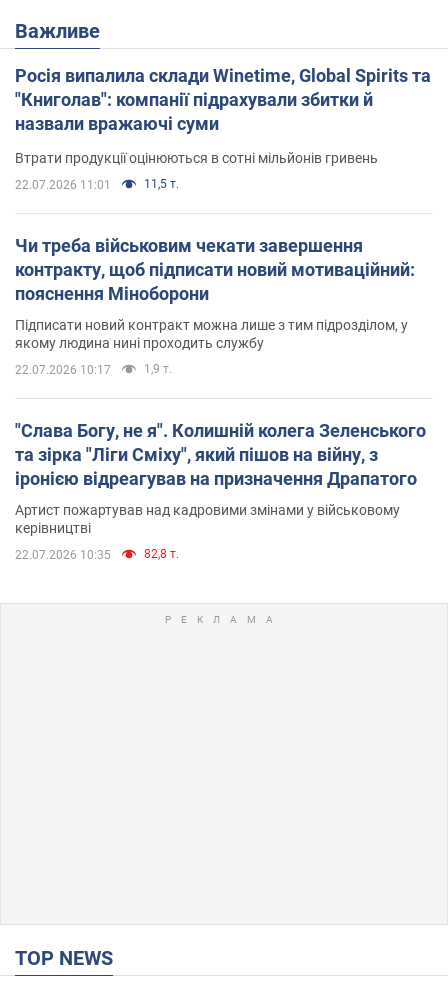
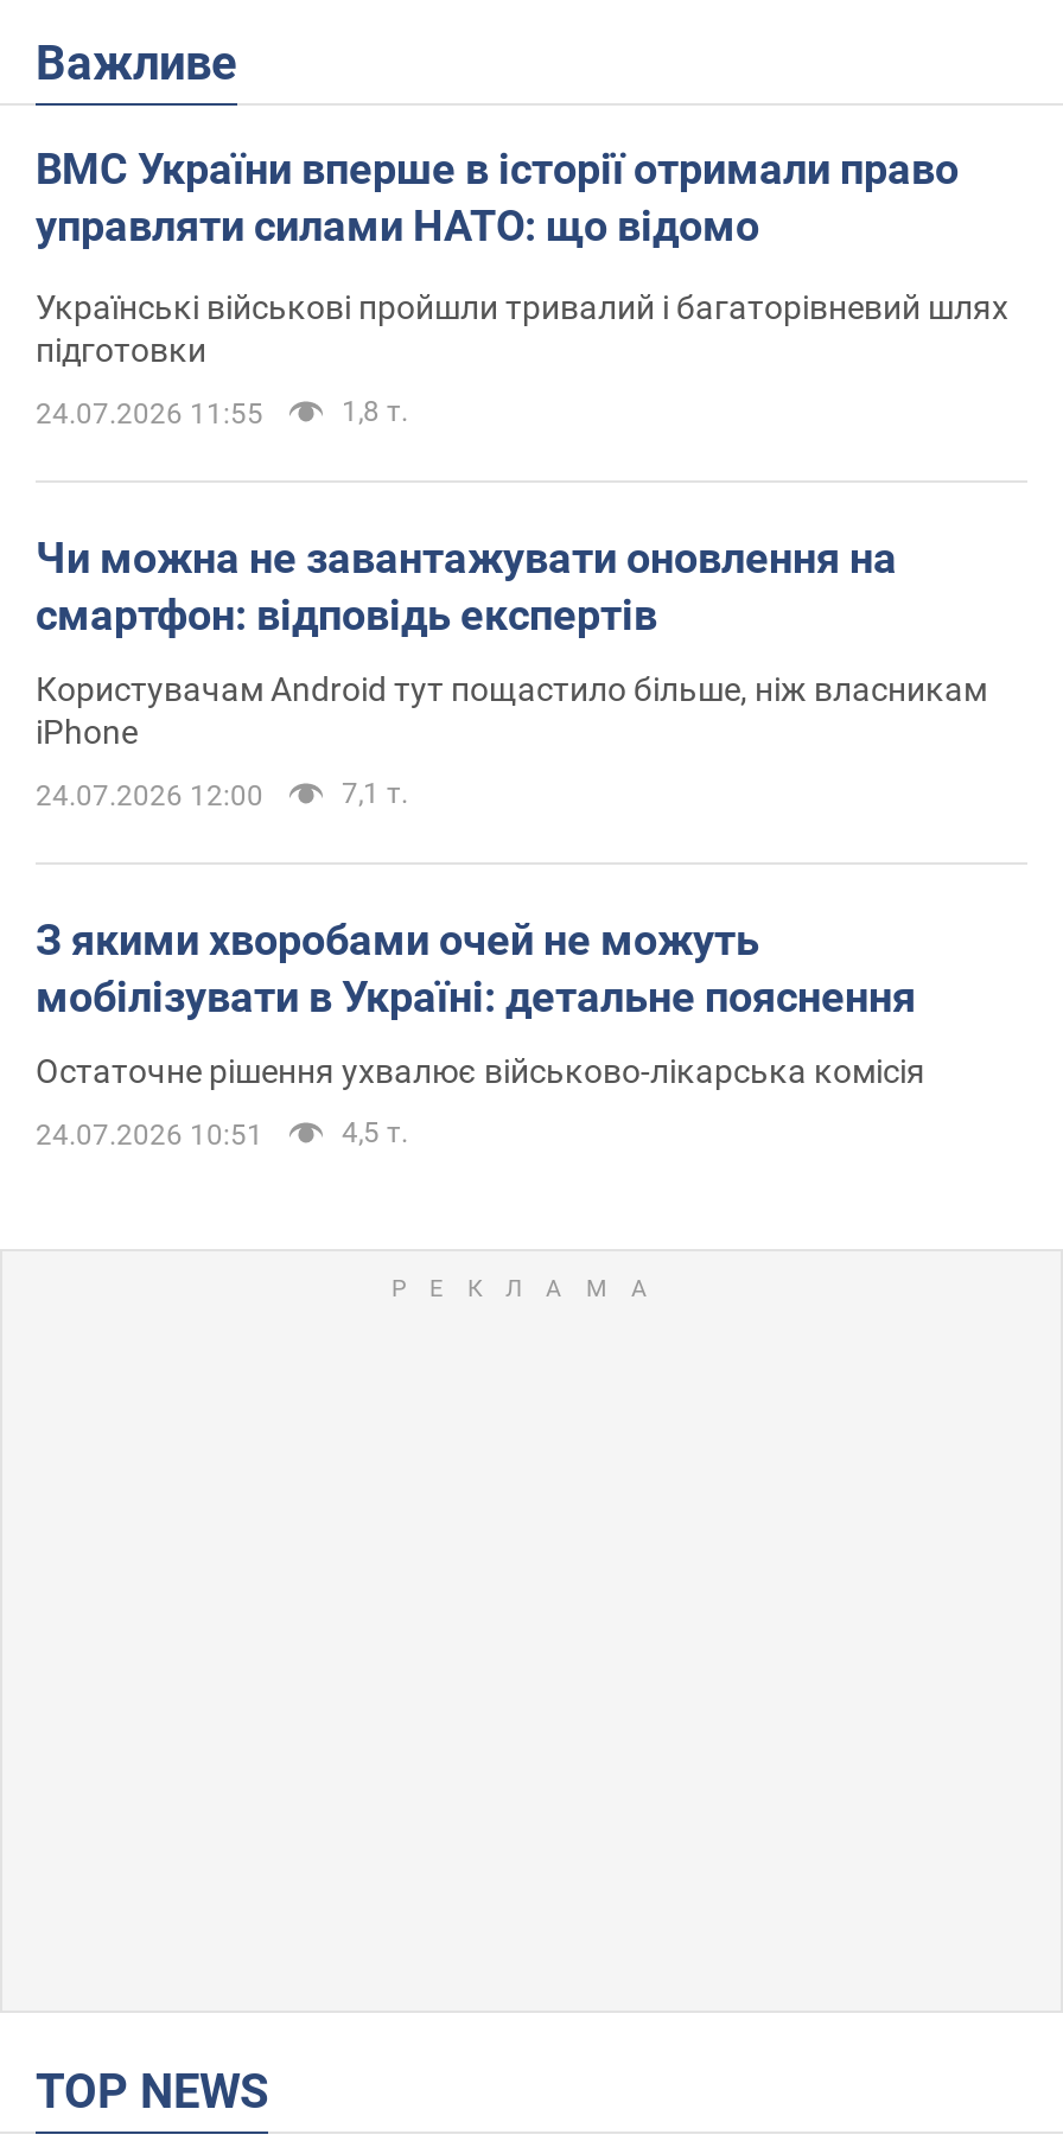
[15,65,431,134] Росія випалила склади Winetime, Global Spirits та | "Книголав": компанії підрахували збитки й | назвали вражаючі суми -> [36,144,959,251] ВМС України вперше в історії отримали право | управляти силами НАТО: що відомо
[15,150,378,166] Втрати продукції оцінюються в сотні мільйонів гривень -> [36,289,1008,370] Українські військові пройшли тривалий і багаторівневий шлях | підготовки
[15,177,179,192] 22.07.2026 11:01 | 11,5 т. -> [36,396,408,432] 24.07.2026 11:55 | 1,8 т.
[15,235,415,304] Чи треба військовим чекати завершення | контракту, щоб підписати новий мотиваційний: | пояснення Міноборони -> [36,534,897,640] Чи можна не завантажувати оновлення на | смартфон: відповідь експертів
[15,317,408,351] Підписати новий контракт можна лише з тим підрозділом, у | якому людина нині проходить службу -> [36,671,987,752] Користувачам Android тут пощастило більше, ніж власникам | iPhone
[15,362,172,377] 22.07.2026 10:17 | 1,9 т. -> [36,778,408,813] 24.07.2026 12:00 | 7,1 т.
[15,420,426,489] "Слава Богу, не я". Колишній колега Зеленського | та зірка "Ліги Сміху", який пішов на війну, з | іронією відреагував на призначення Драпатого -> [36,915,916,1022] З якими хворобами очей не можуть | мобілізувати в Україні: детальне пояснення
[15,502,400,536] Артист пожартував над кадровими змінами у військовому | керівництві -> [36,1053,925,1091] Остаточне рішення ухвалює військово-лікарська комісія
[15,547,179,562] 22.07.2026 10:35 | 82,8 т. -> [36,1117,408,1153] 24.07.2026 10:51 | 4,5 т.

